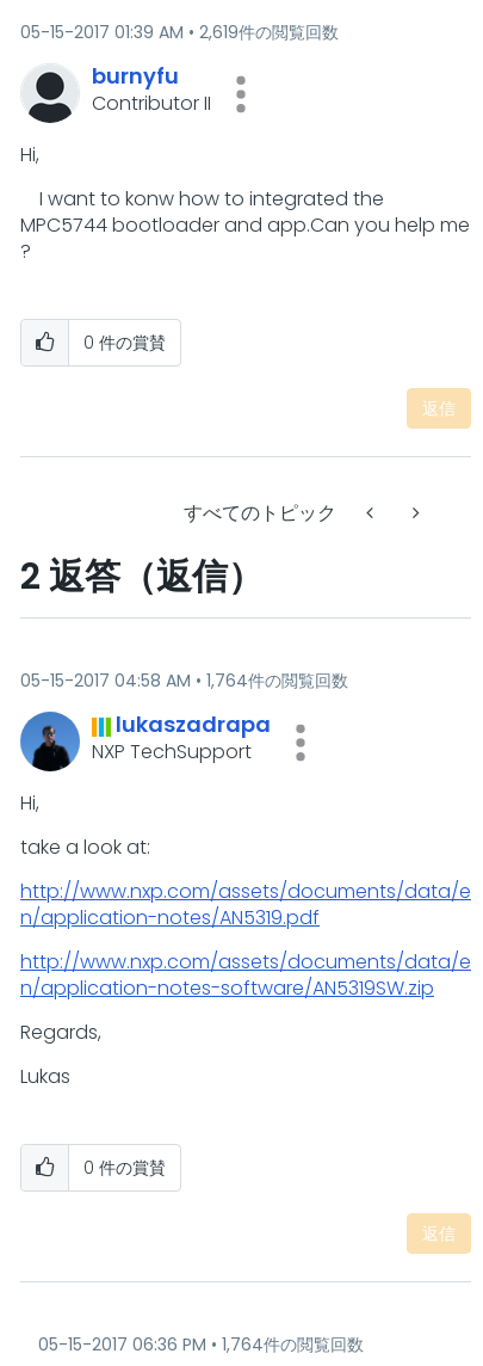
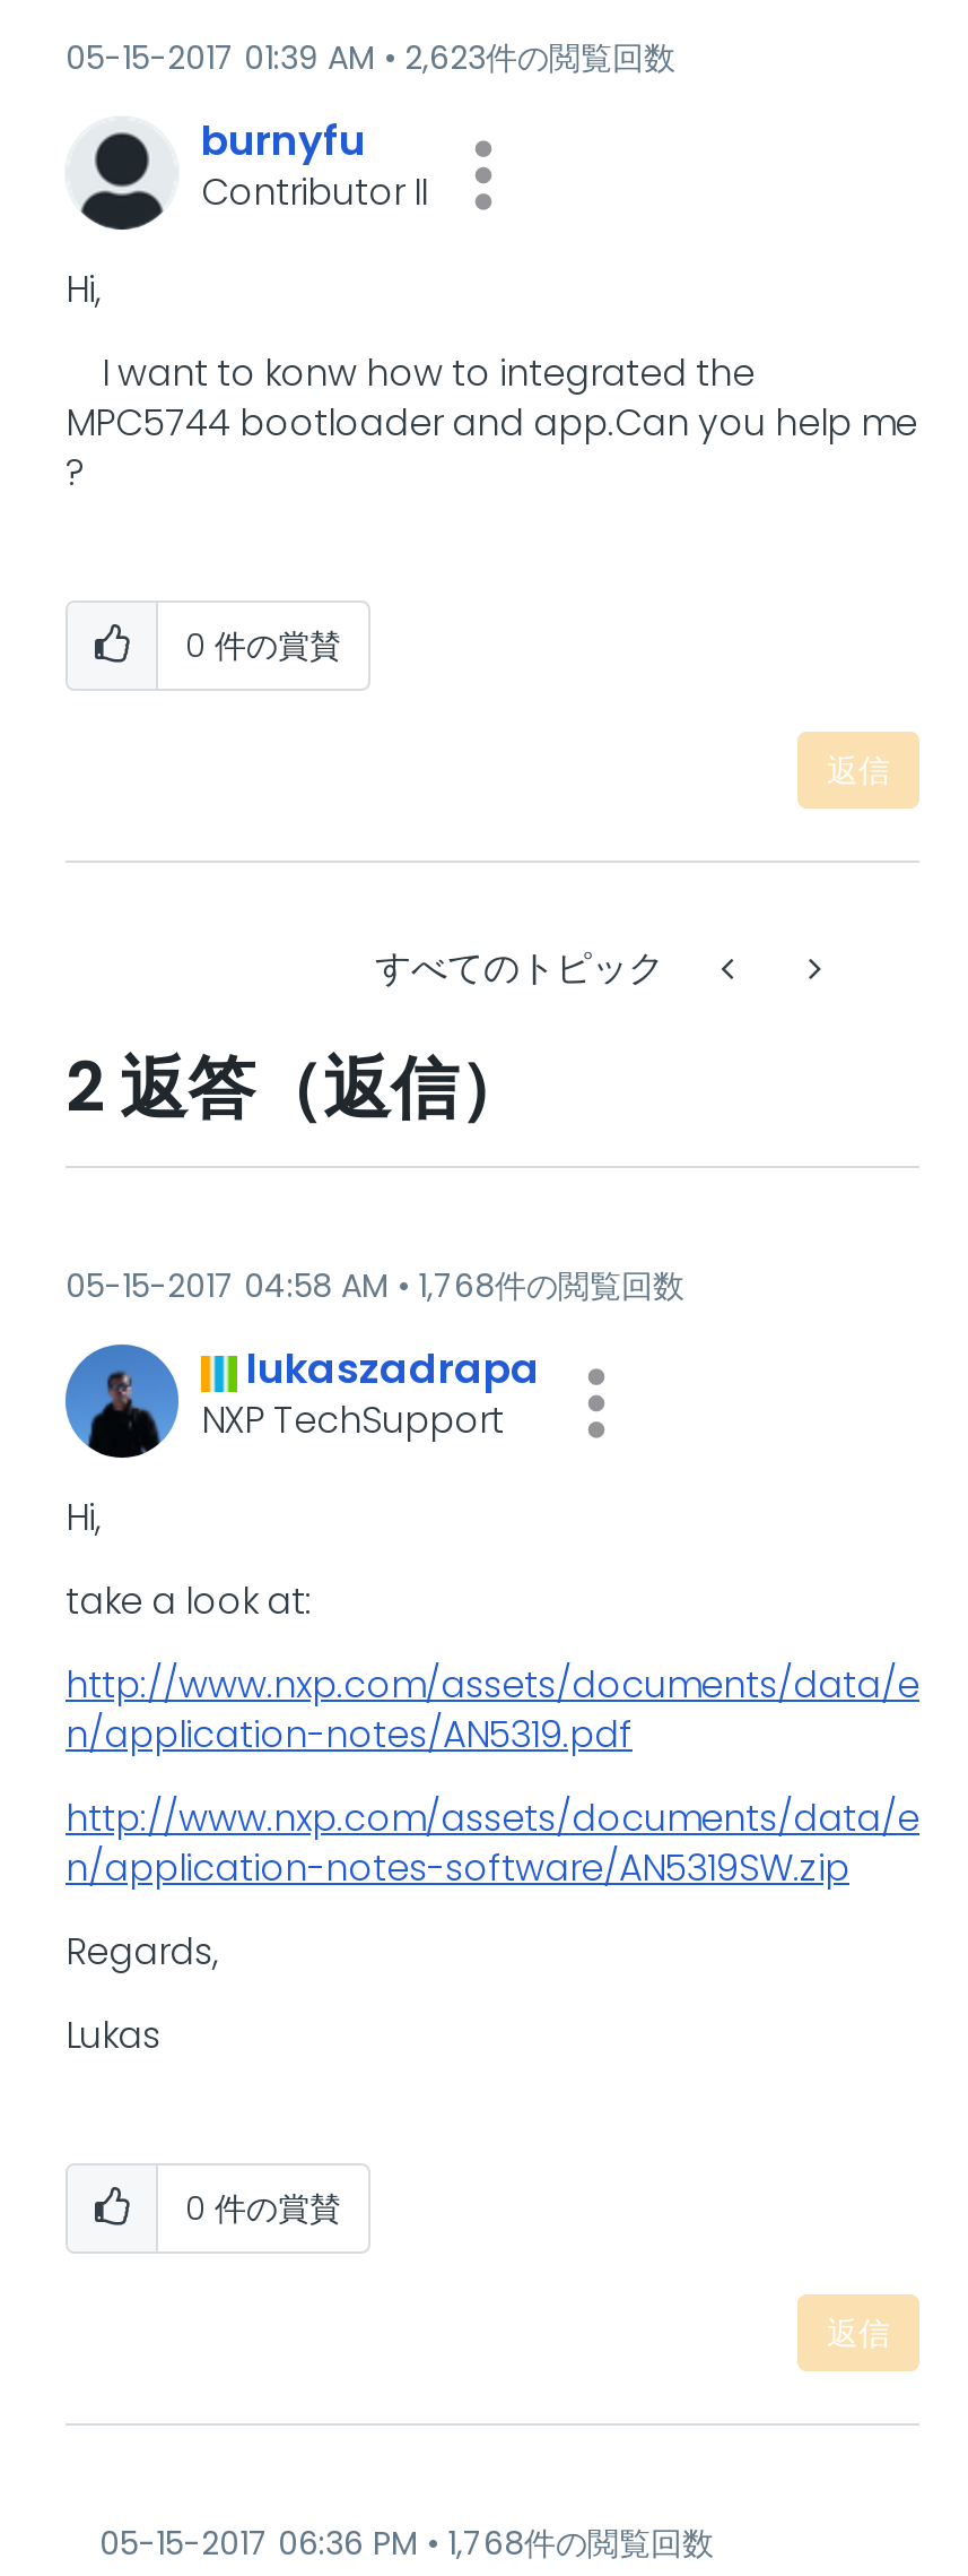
[199,20,339,44] 2,619件の閲覧回数 -> [404,35,675,80] 2,623件の閲覧回数
[206,669,348,693] 1,764件の閲覧回数 -> [418,1263,684,1308] 1,768件の閲覧回数
[222,1333,364,1356] 1,764件の閲覧回数 -> [447,2521,714,2566] 1,768件の閲覧回数

